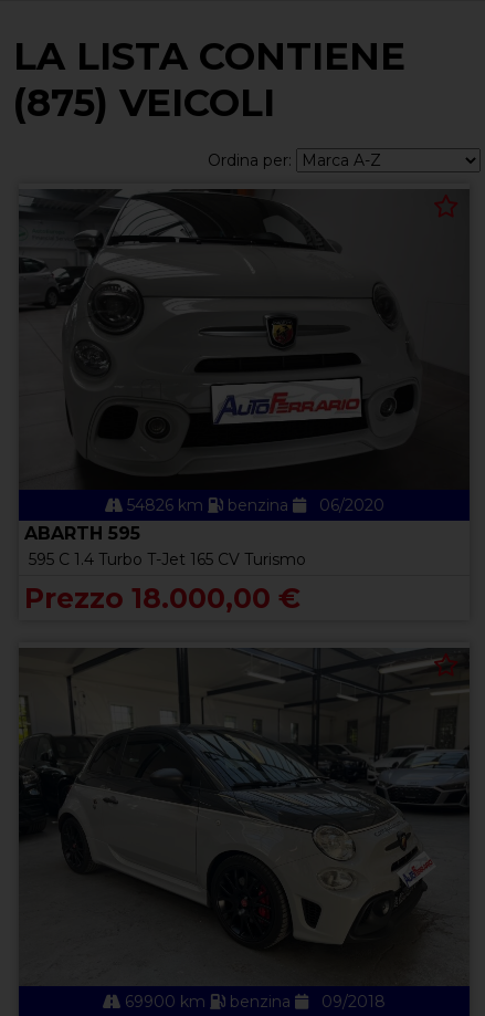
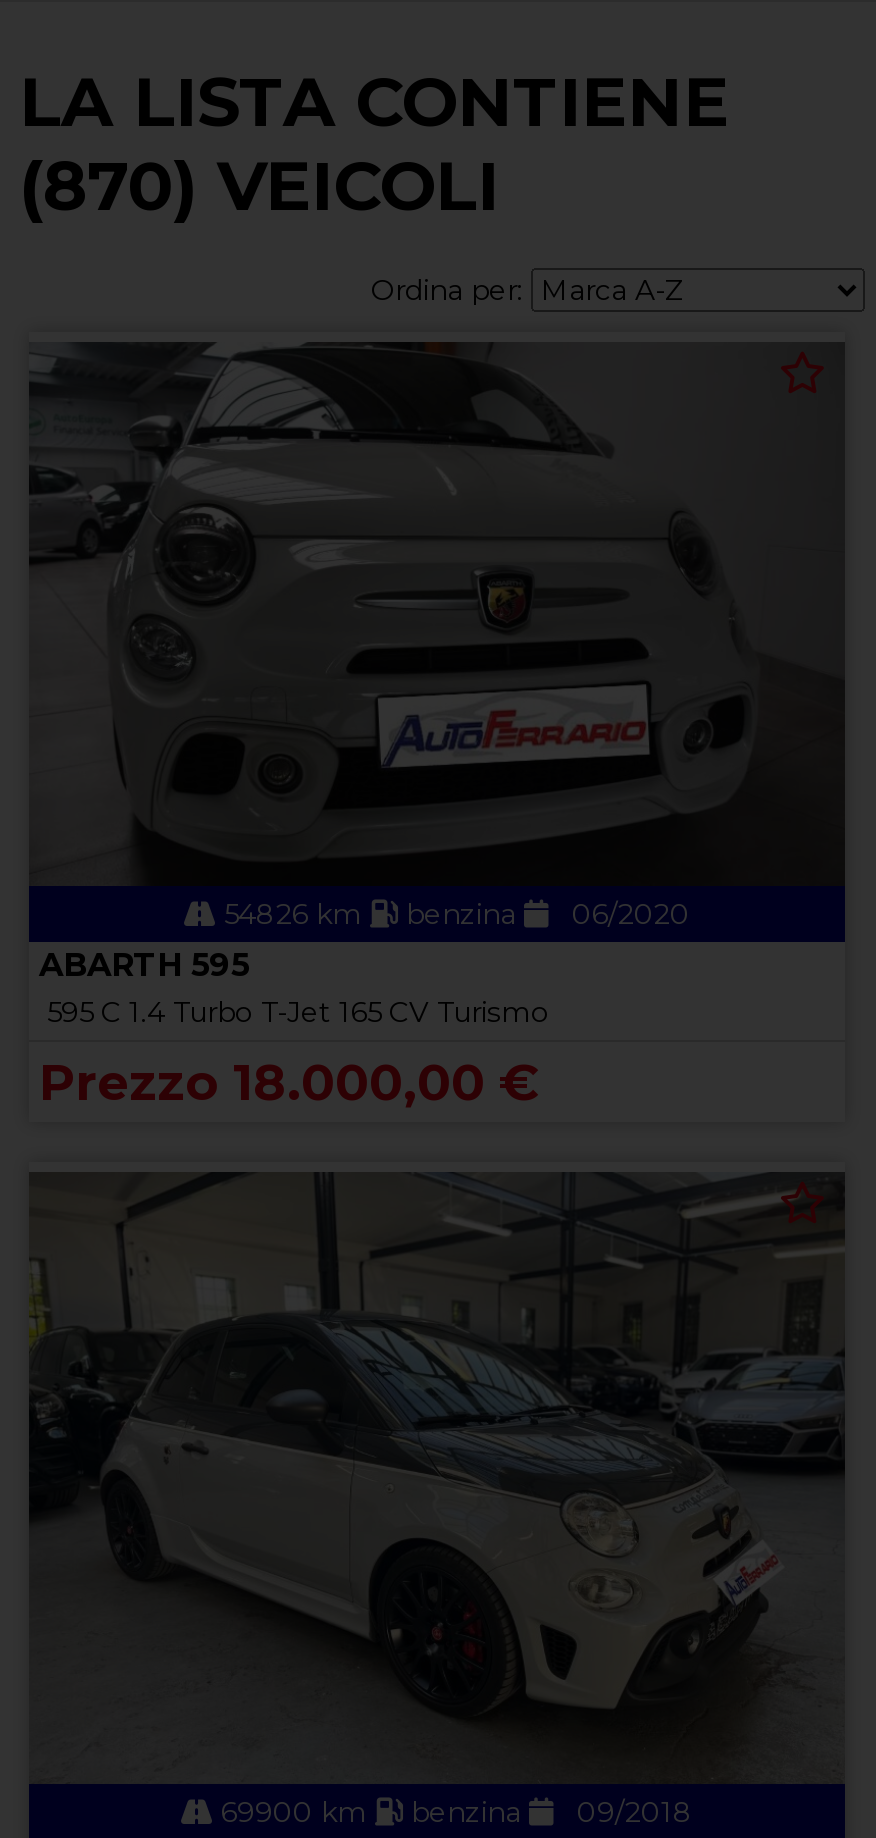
[13,80,275,126] (875) VEICOLI -> [19,144,499,228] (870) VEICOLI

